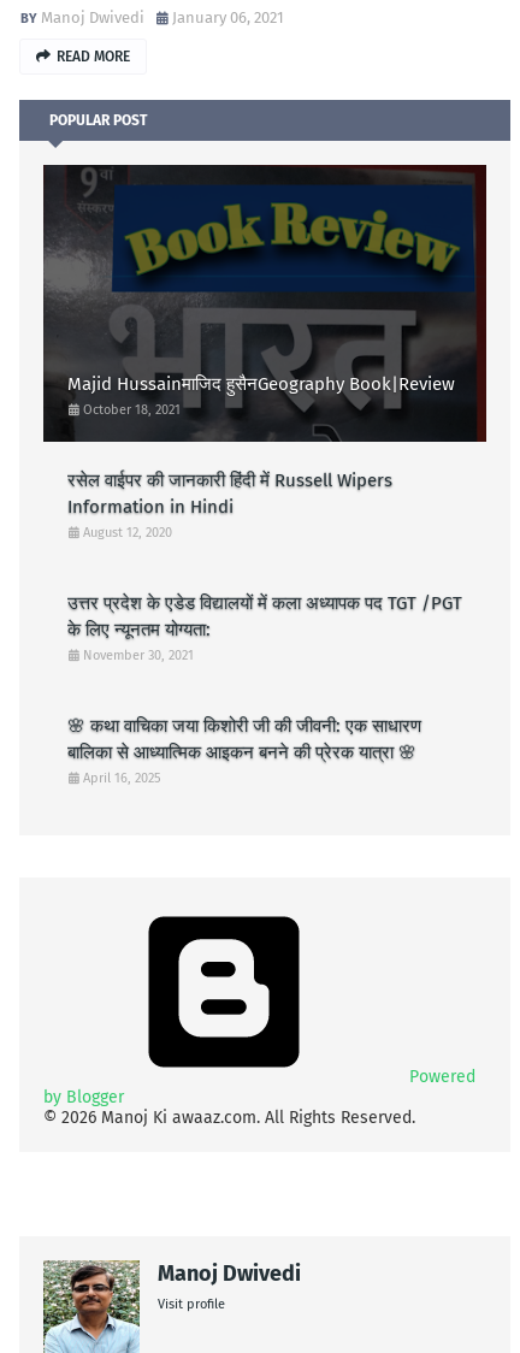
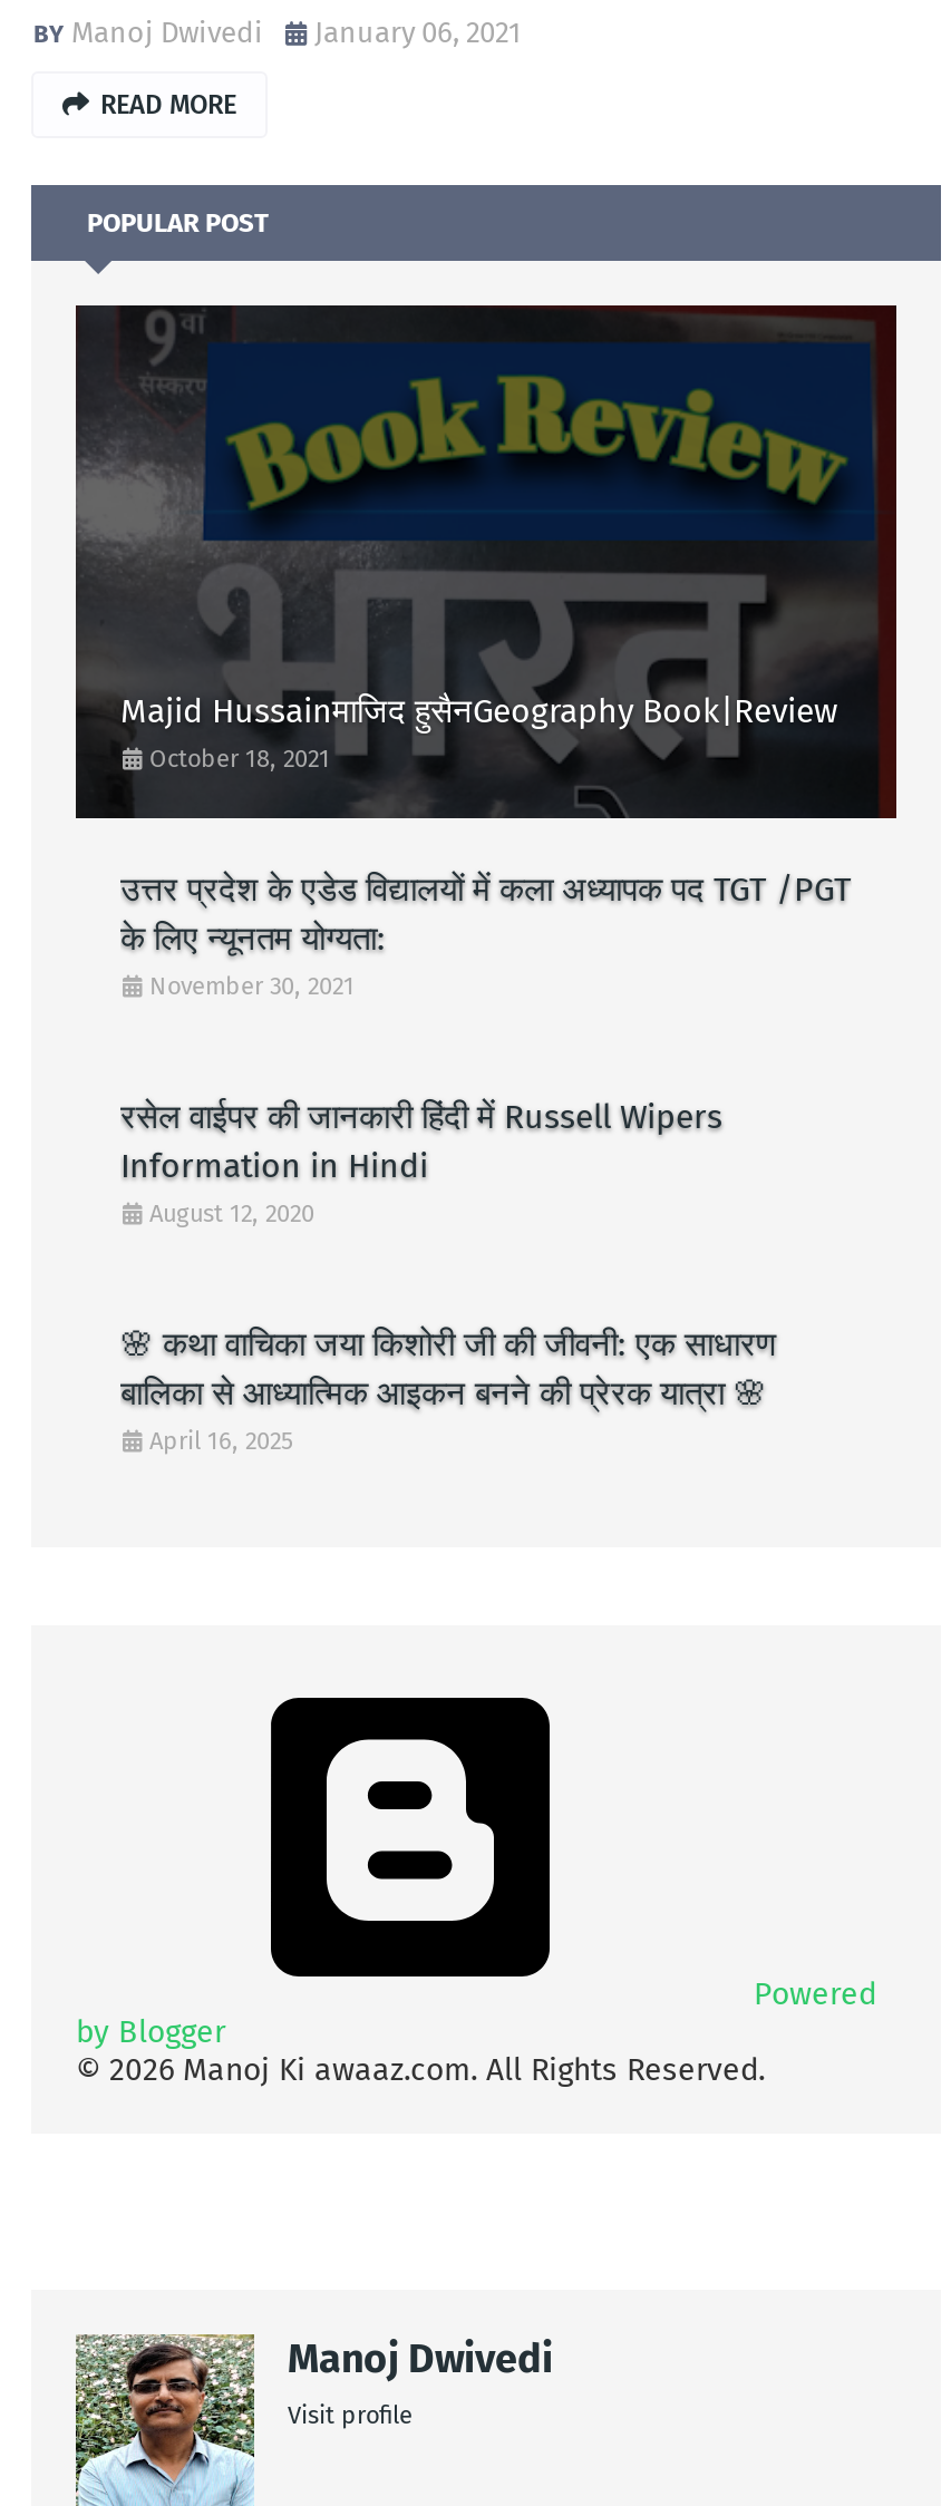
moved [67,469,392,540] -> [120,1097,722,1228]: रसेल वाईपर की जानकारी हिंदी में Russell Wipers | Information in Hindi | August 12, 2020
moved [67,592,462,663] -> [120,870,852,1001]: उत्तर प्रदेश के एडेड विद्यालयों में कला अध्यापक पद TGT /PGT | के लिए न्यूनतम योग्यता: | November 30, 2021

